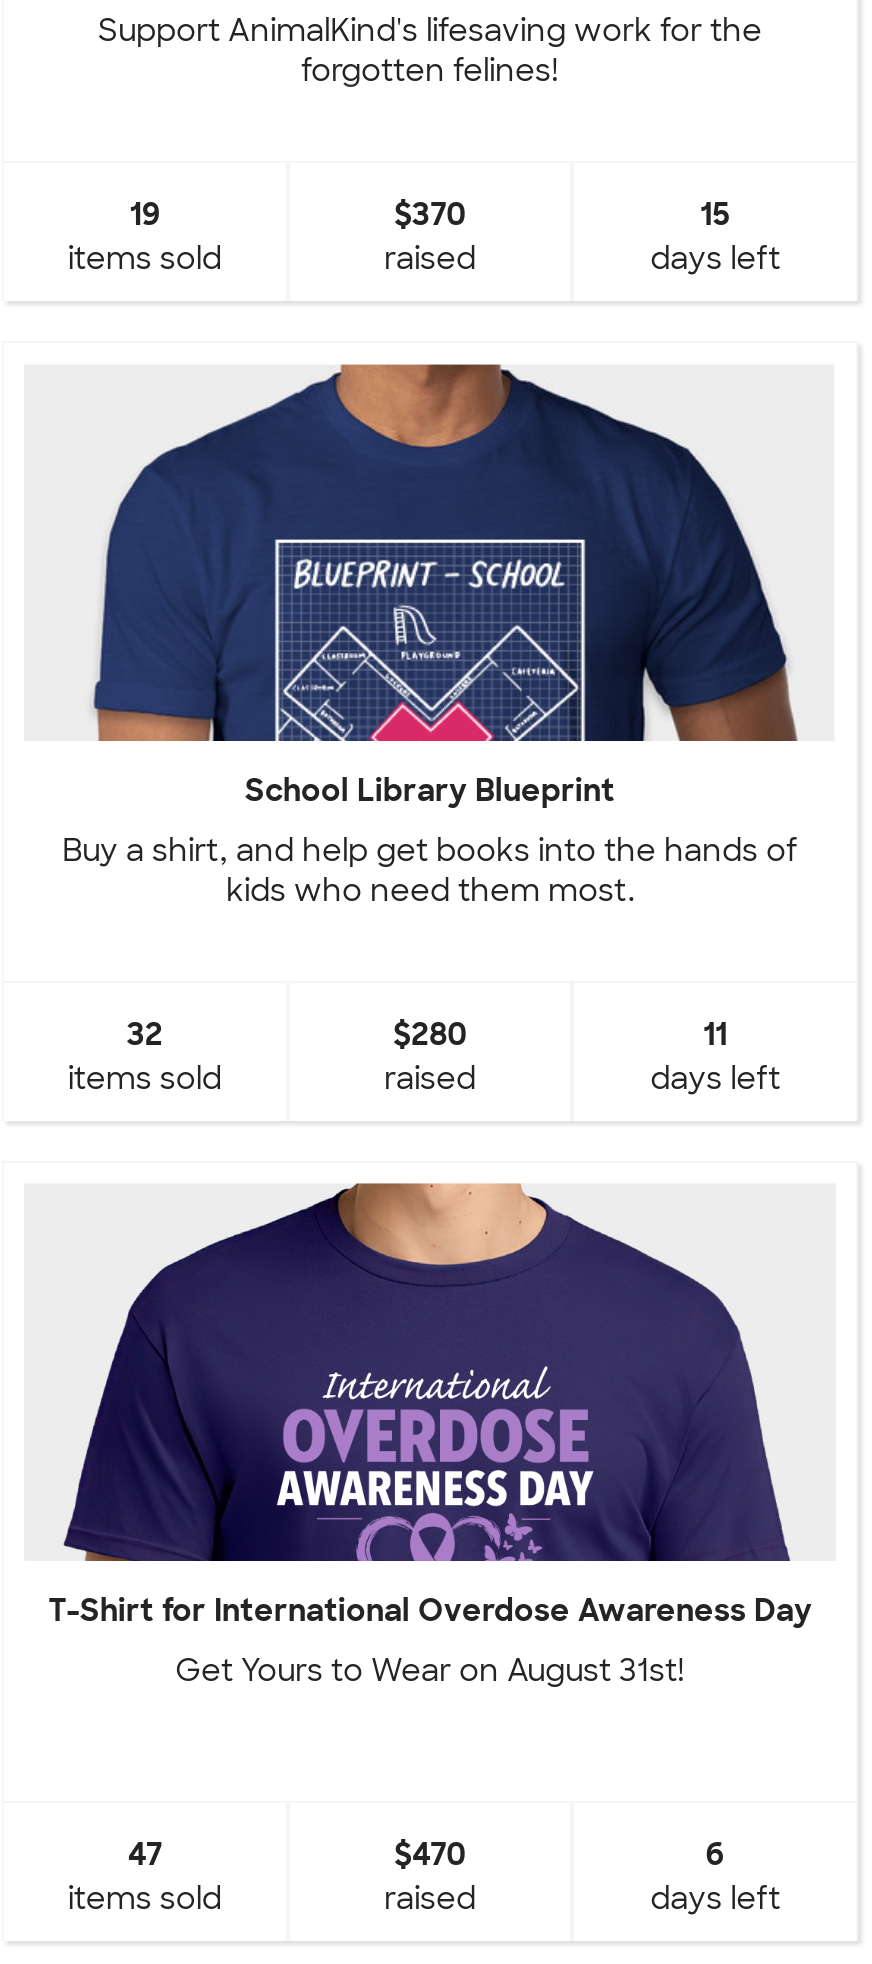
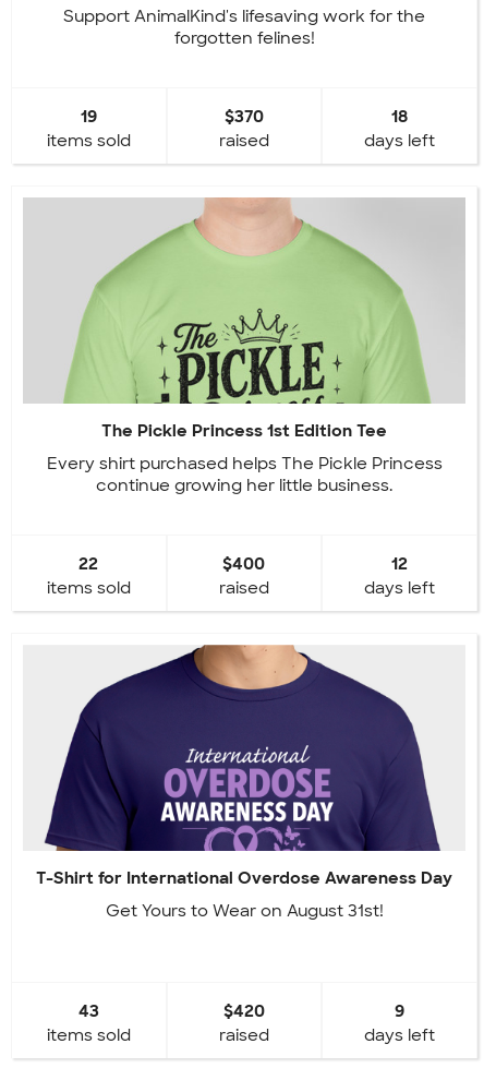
[700,194,730,234] 15 -> [391,106,408,128] 18
[92,363,832,810] [image] | School Library Blueprint -> [61,197,464,442] [image] | The Pickle Princess 1st Edition Tee
[62,830,798,910] Buy a shirt, and help get books into the hands of | kids who need them most. -> [46,453,442,497] Every shirt purchased helps The Pickle Princess | continue growing her little business.
[127,1014,163,1054] 32 -> [79,554,98,575] 22
[393,1014,467,1054] $280 -> [223,554,265,575] $400
[703,1014,727,1054] 11 -> [391,554,408,575] 12
[128,1834,162,1874] 47 -> [78,1001,99,1023] 43
[394,1834,466,1874] $470 -> [223,1001,265,1023] $420
[705,1834,725,1874] 6 -> [395,1001,405,1023] 9

